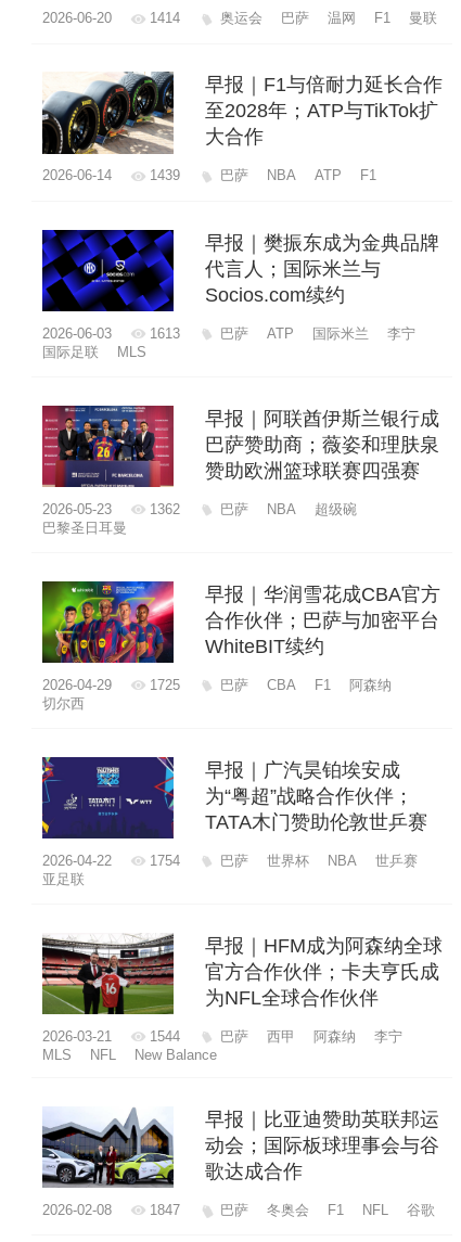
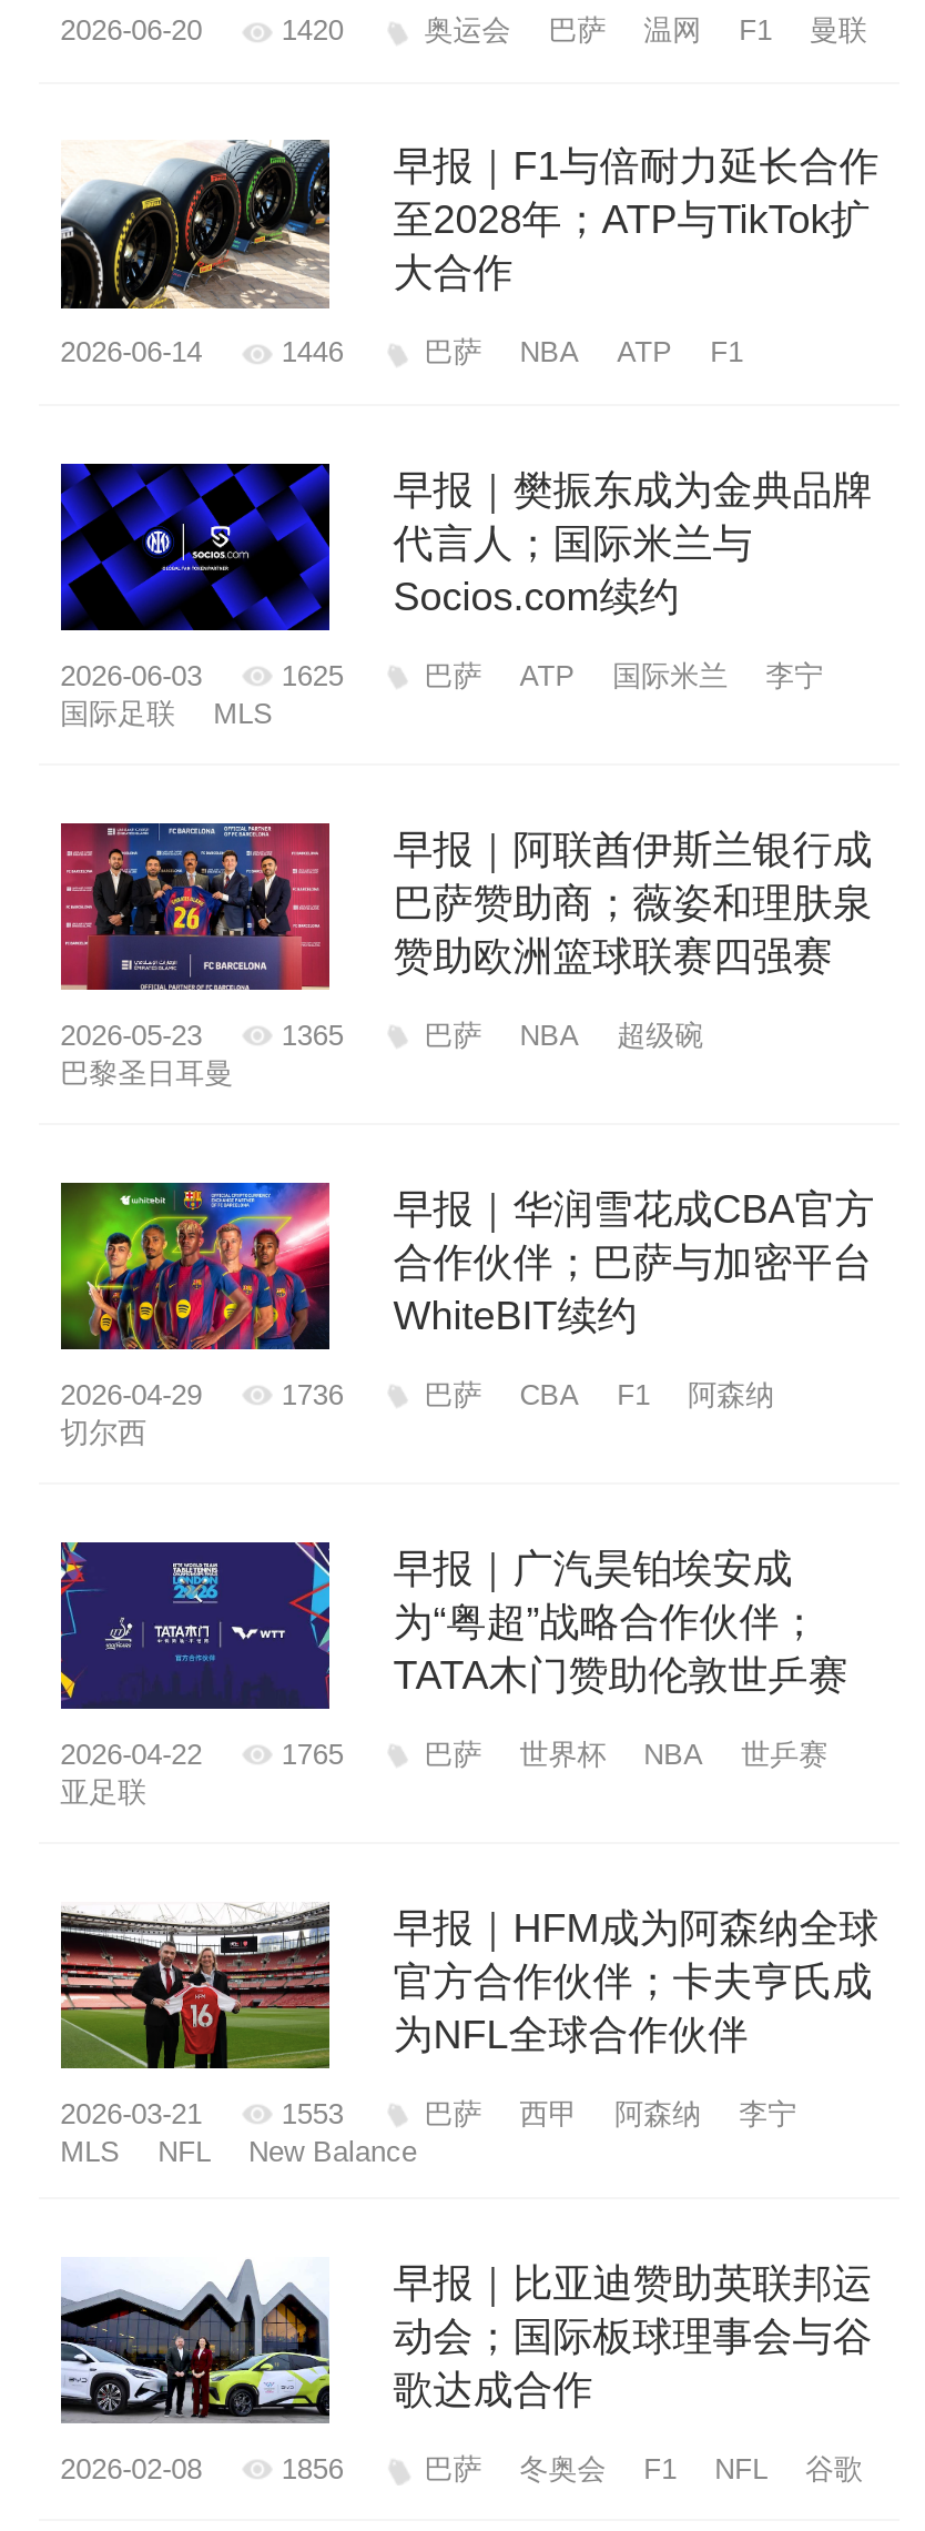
[150,10,180,26] 1414 -> [281,14,343,47] 1420
[150,168,180,184] 1439 -> [281,336,343,369] 1446
[150,325,180,341] 1613 -> [281,658,343,691] 1625
[150,501,180,517] 1362 -> [281,1018,343,1051] 1365
[150,676,180,693] 1725 -> [281,1377,343,1411] 1736
[150,852,180,869] 1754 -> [281,1737,343,1770] 1765
[150,1028,180,1044] 1544 -> [281,2097,343,2130] 1553
[150,1202,180,1218] 1847 -> [281,2452,343,2485] 1856

